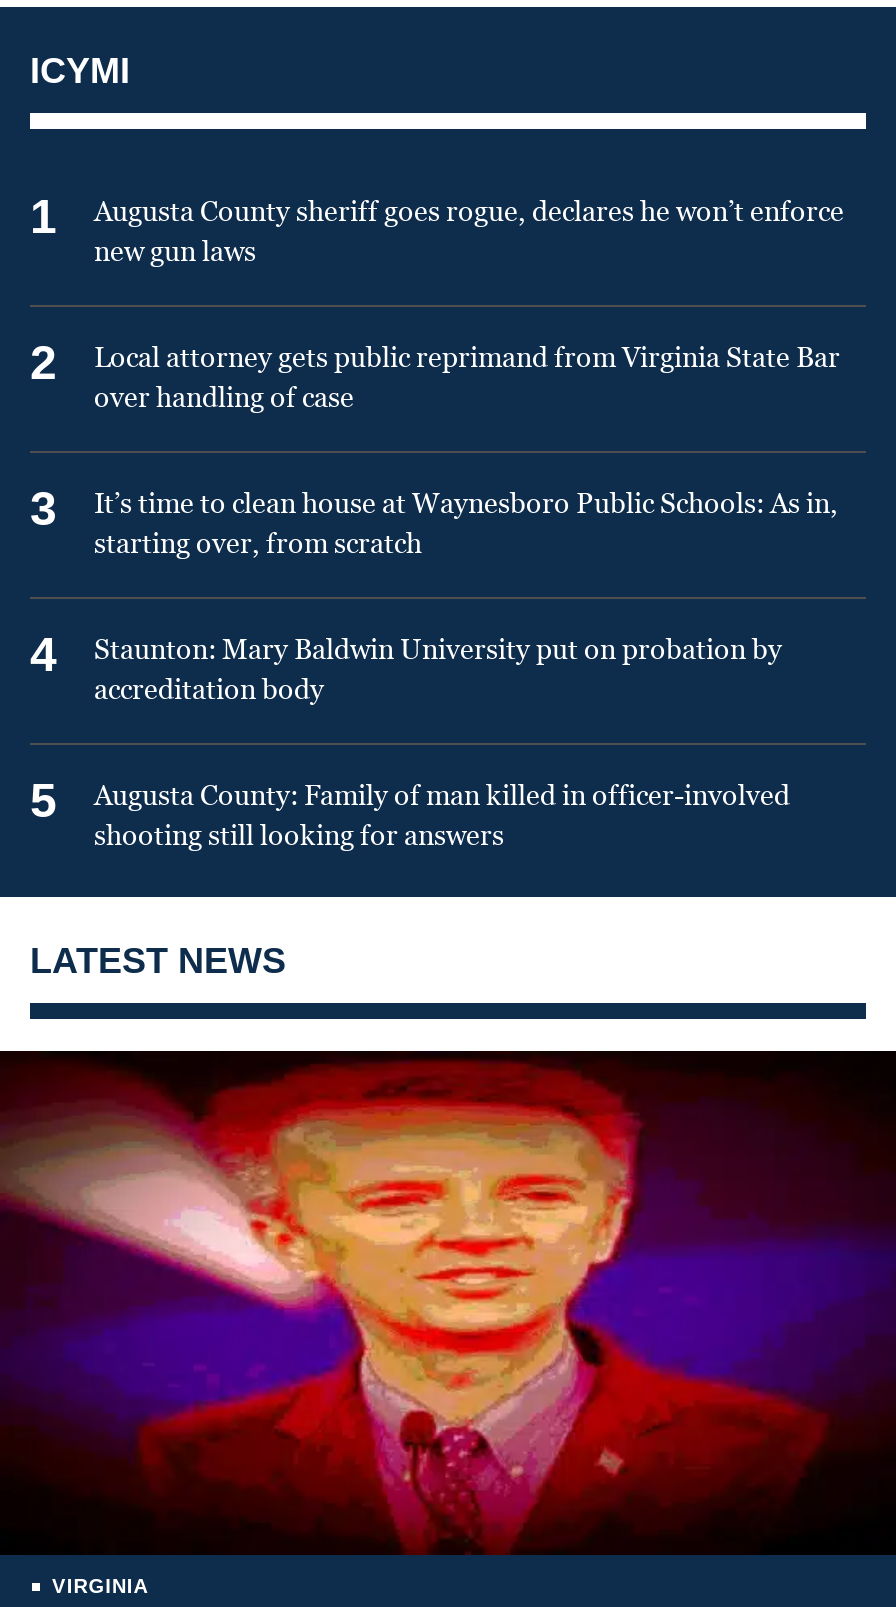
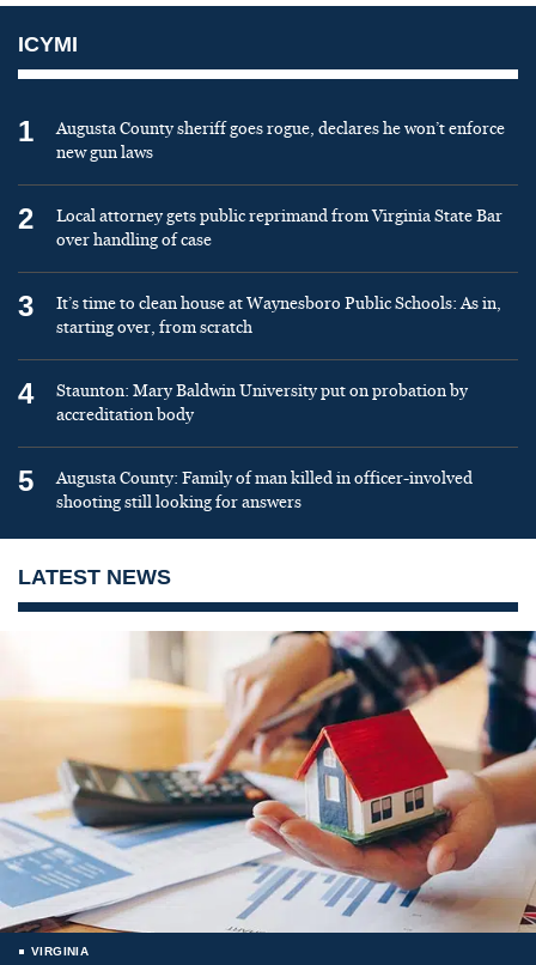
[6,1049,890,1557] [image] -> [4,630,532,934] [image]

